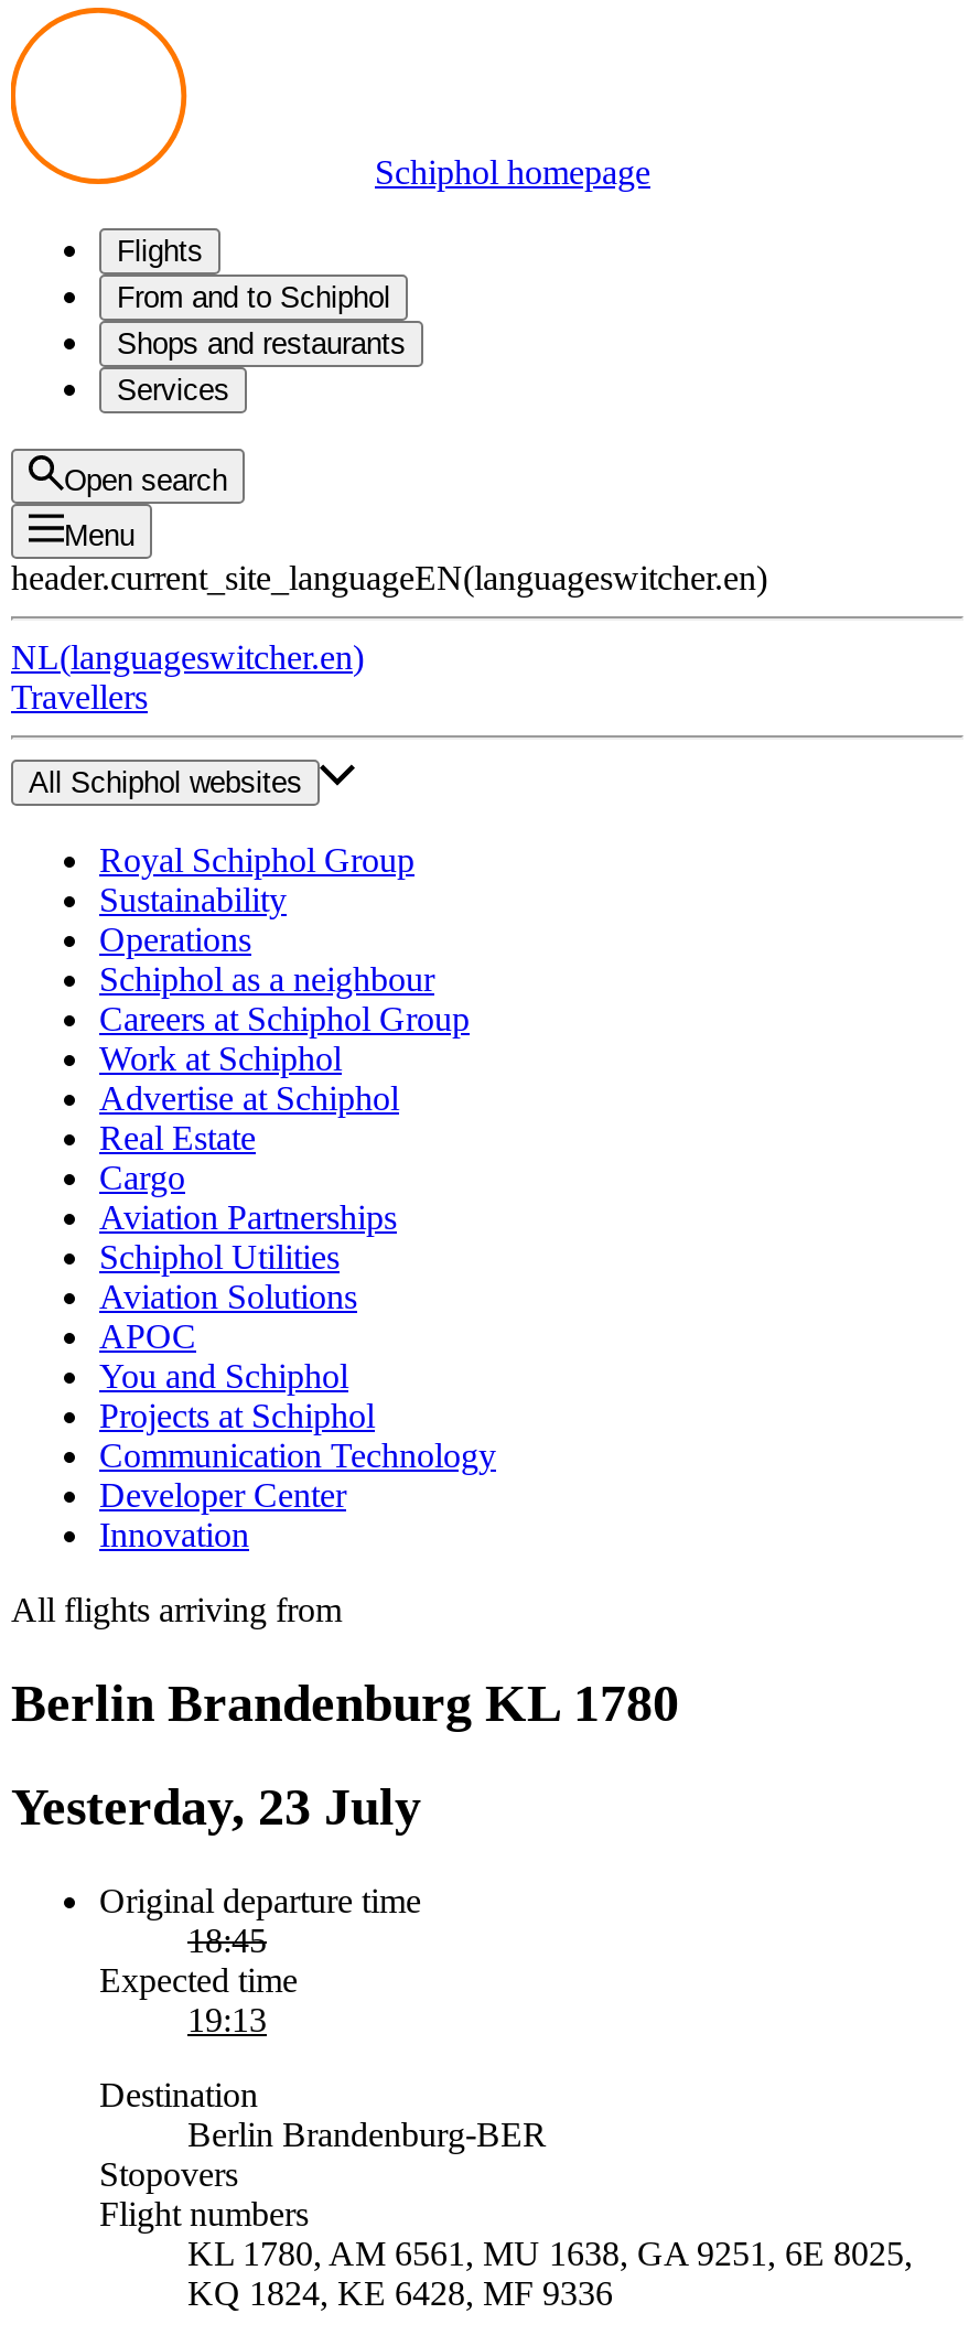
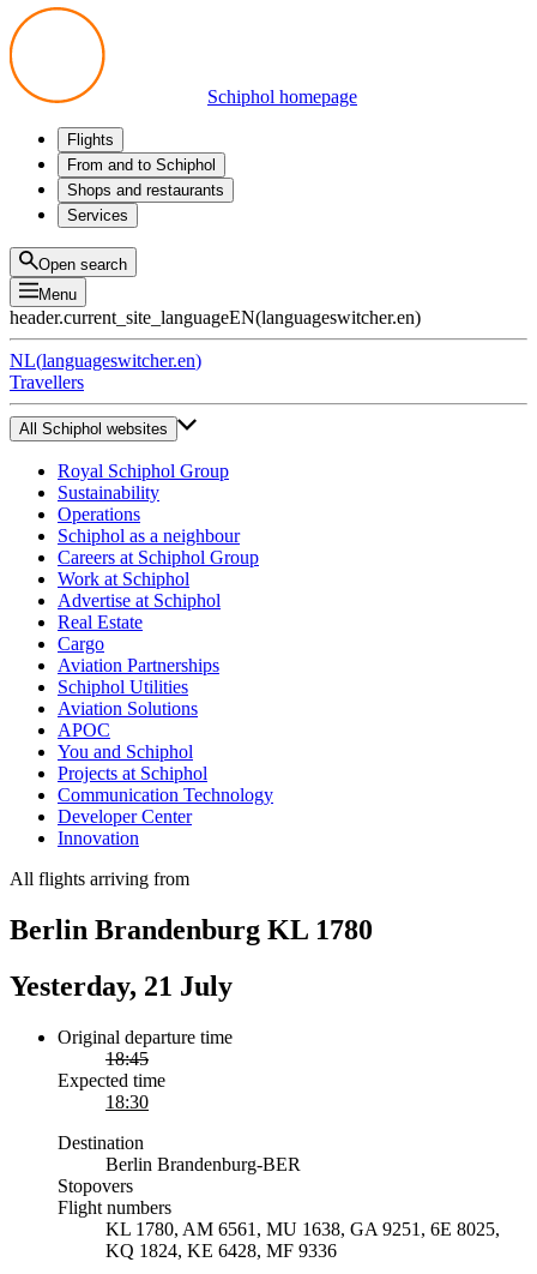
[11,1778,421,1835] Yesterday, 23 July -> [10,970,233,1001] Yesterday, 21 July
[187,2000,267,2038] 19:13 -> [105,1091,149,1112] 18:30

